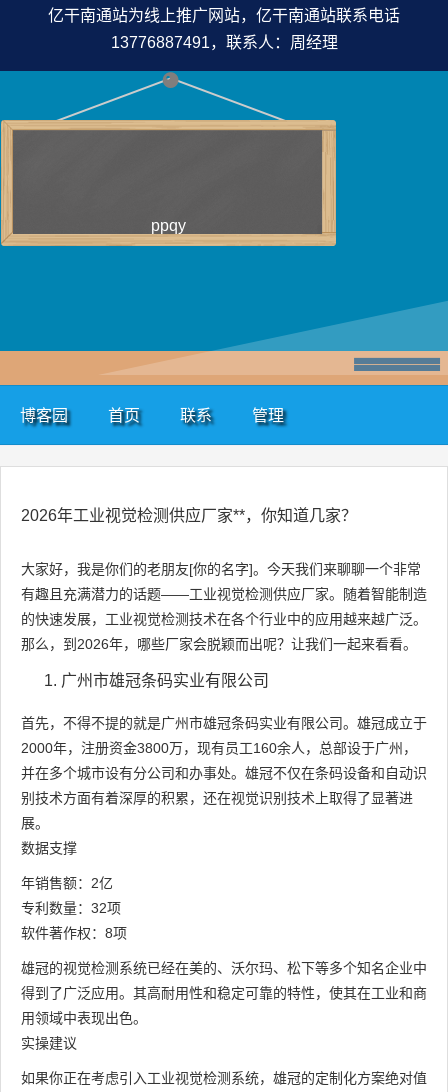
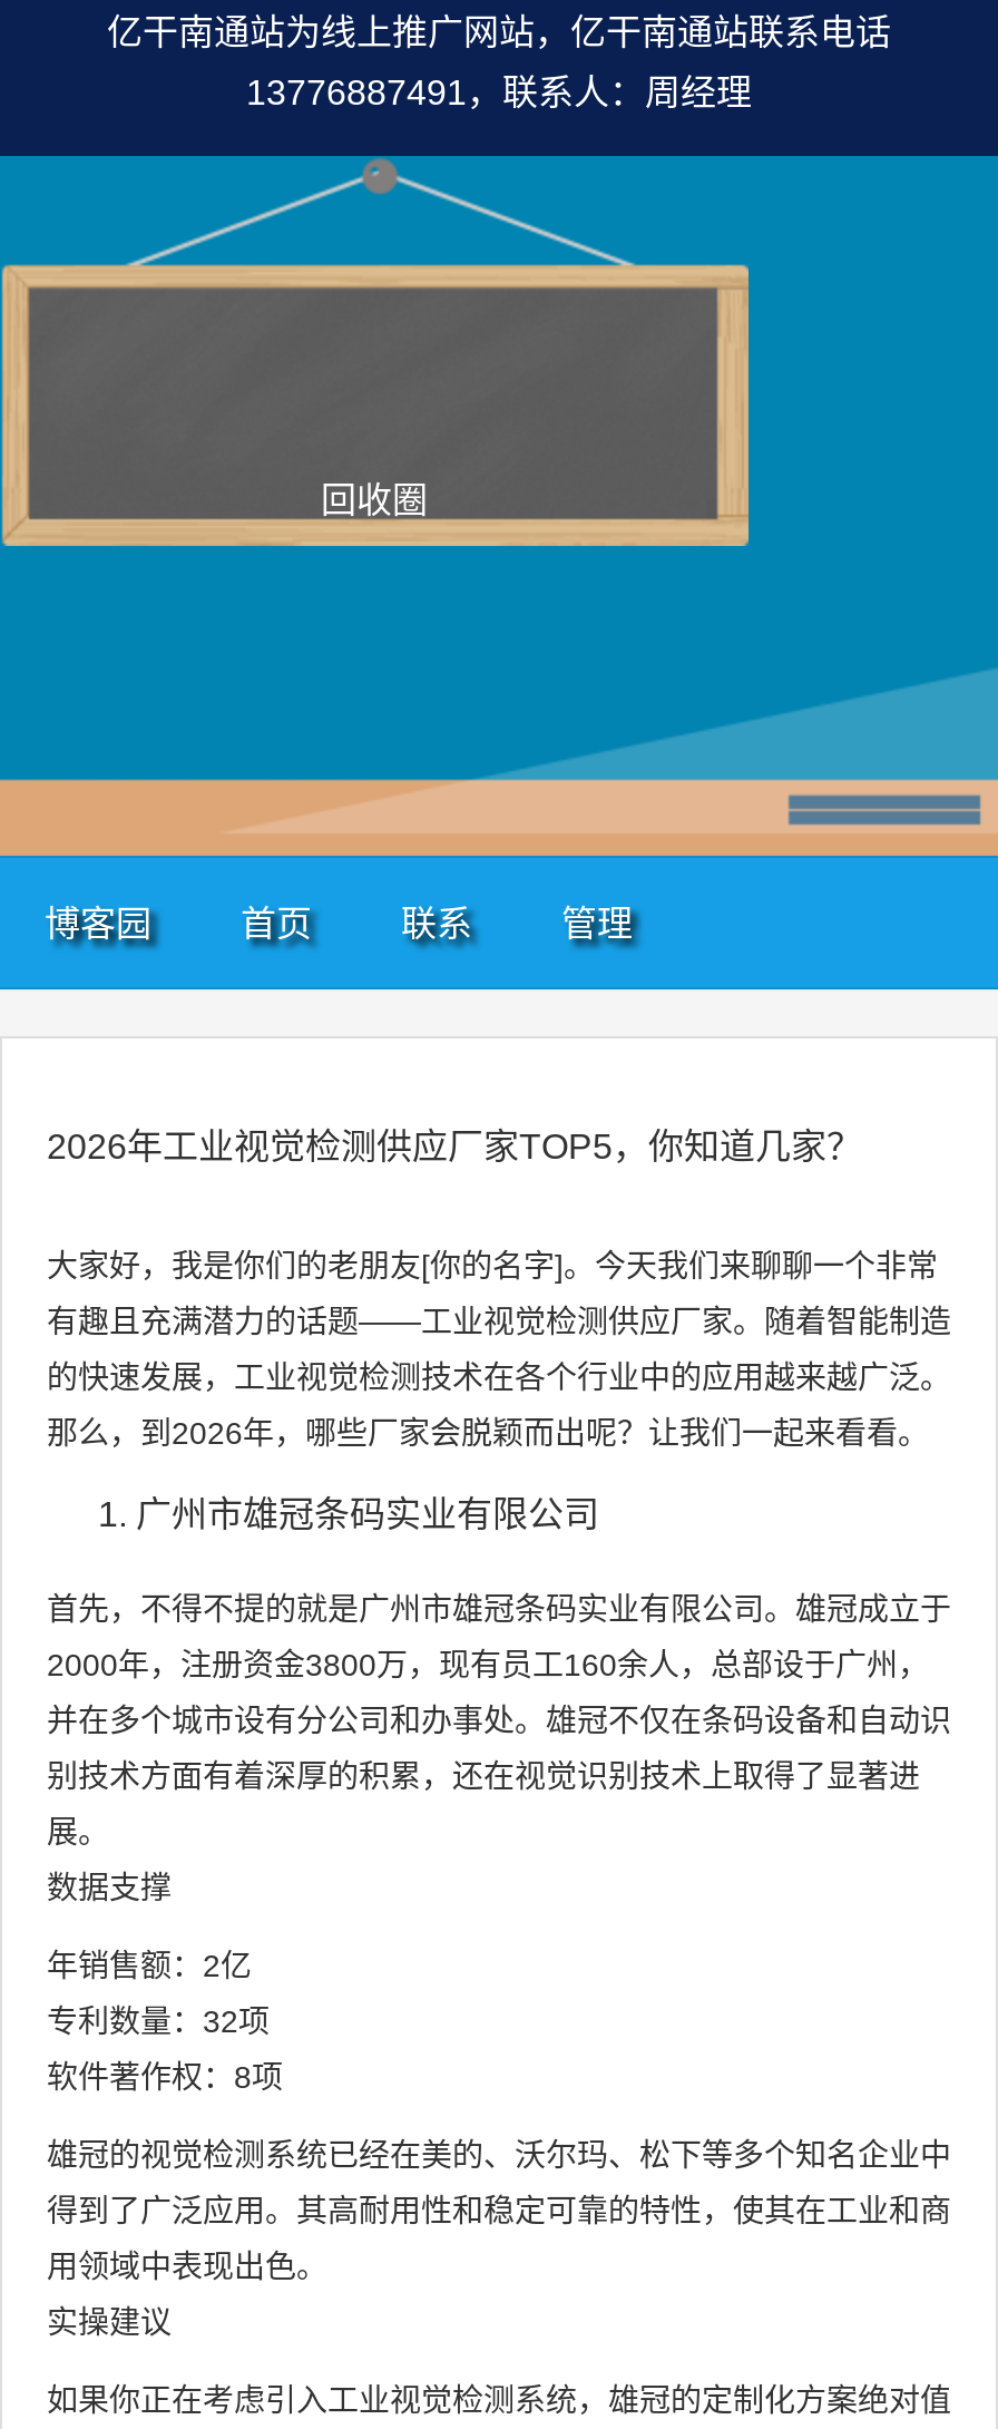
[150,217,185,234] ppqy -> [321,482,428,520] 回收圈
[21,507,357,524] 2026年工业视觉检测供应厂家**，你知道几家？ -> [47,1128,862,1166] 2026年工业视觉检测供应厂家TOP5，你知道几家？

